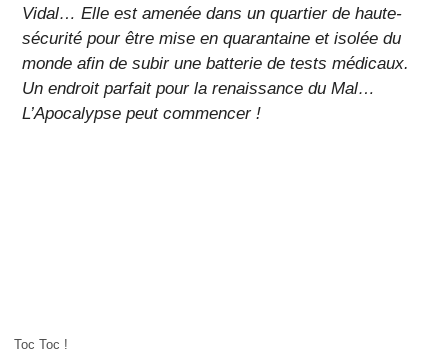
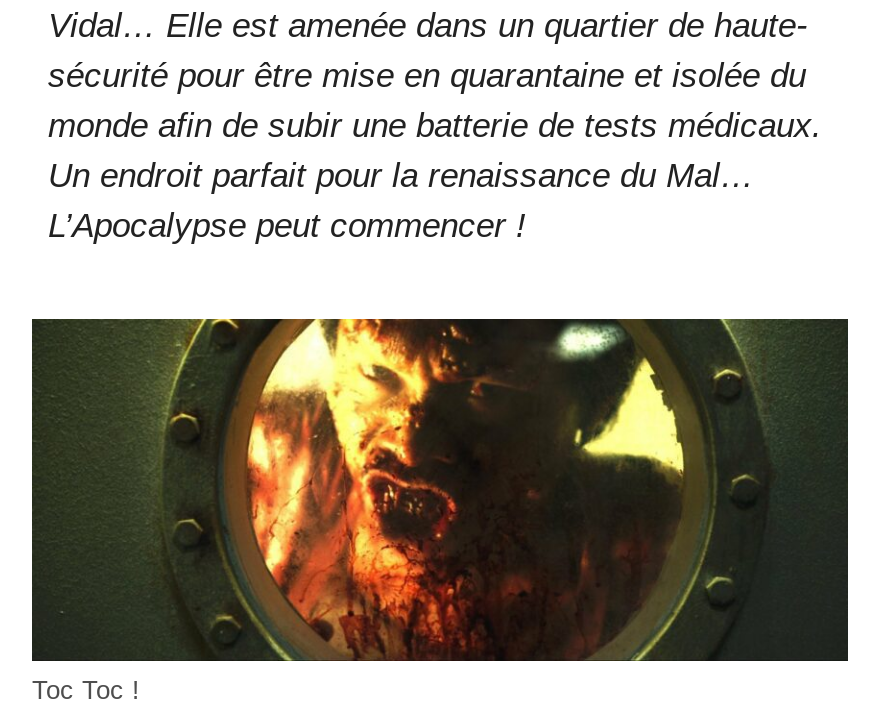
none -> [30,316,850,664] [image]

